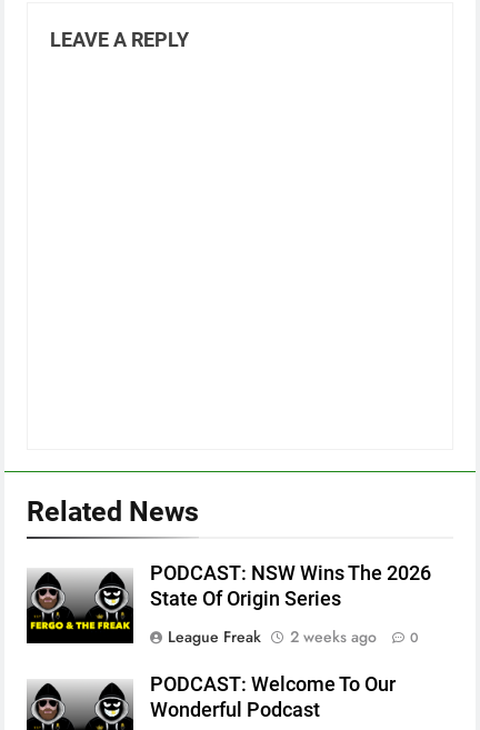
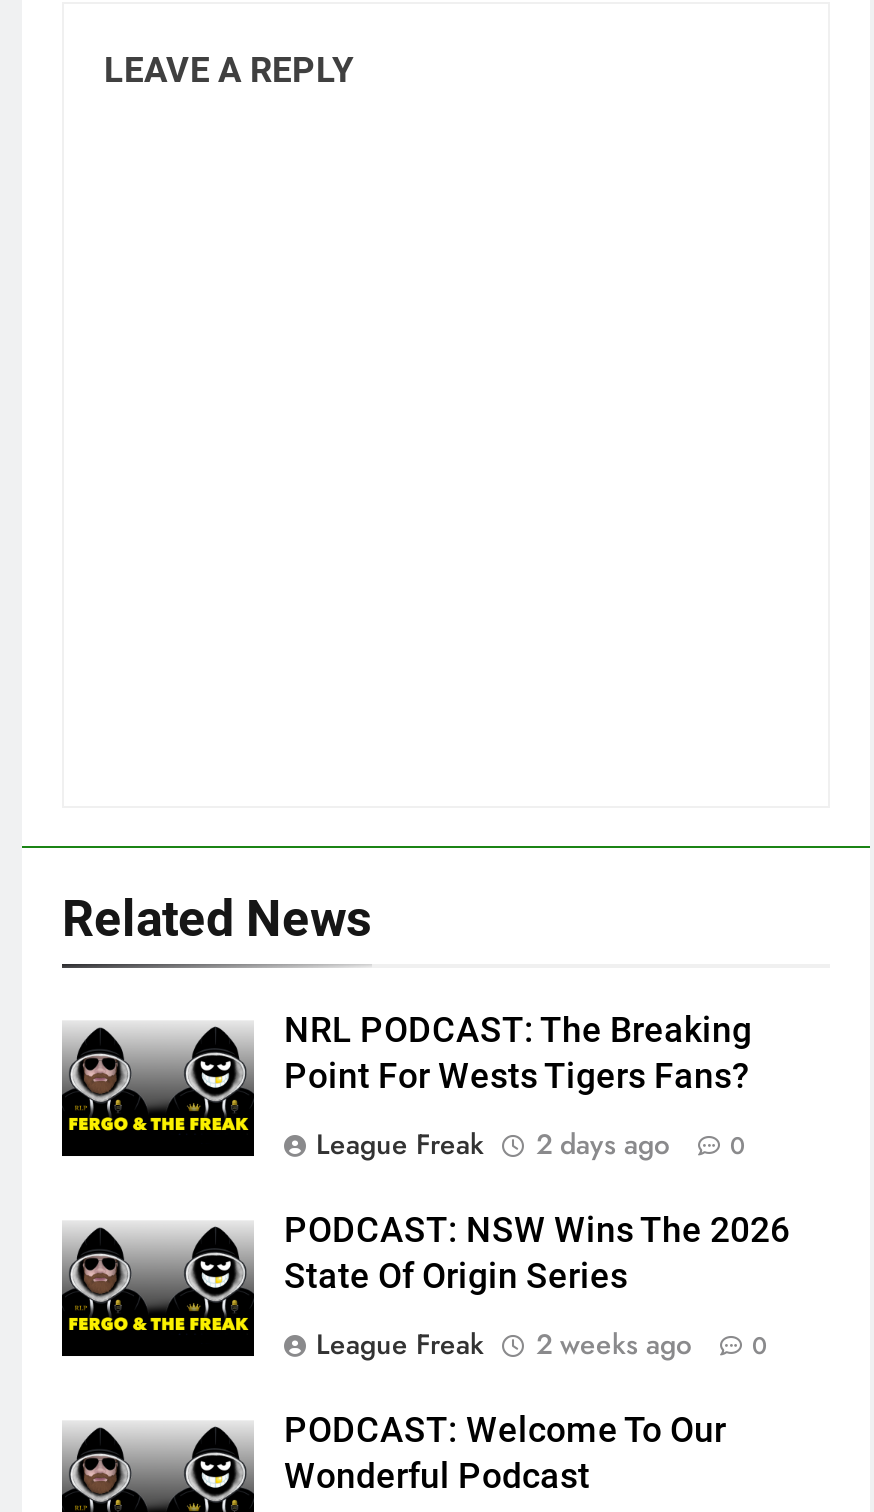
none -> [284,1010,752,1164] NRL PODCAST: The Breaking | Point For Wests Tigers Fans? | League Freak | 2 days ago | 0

